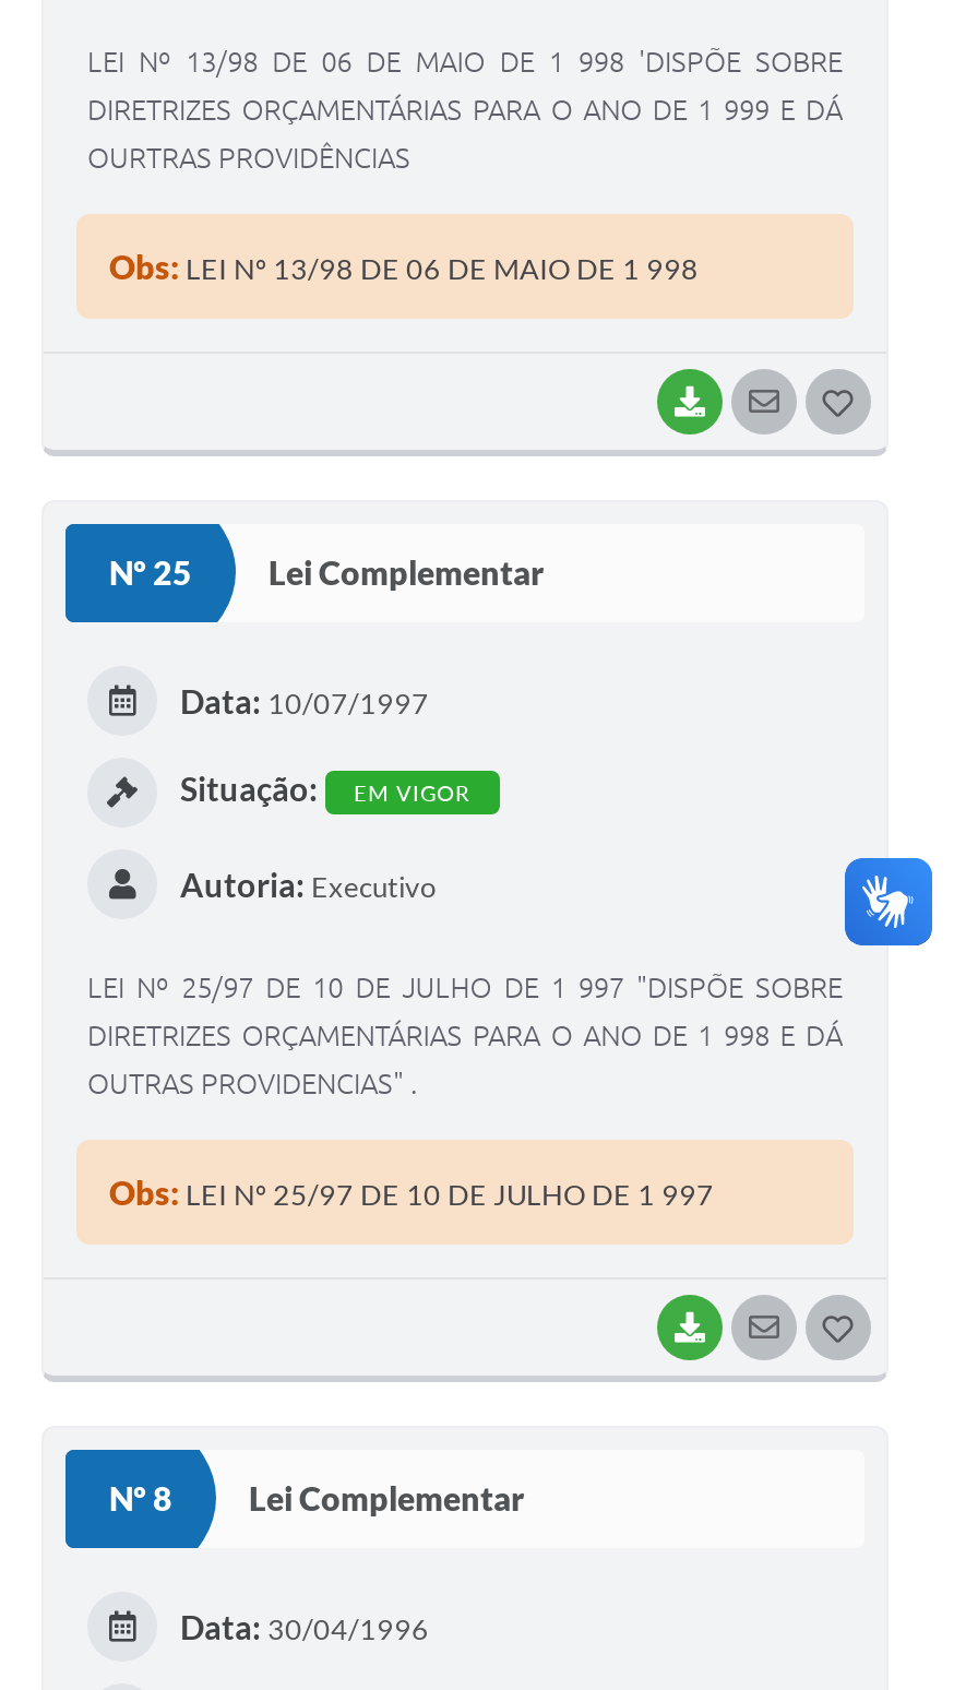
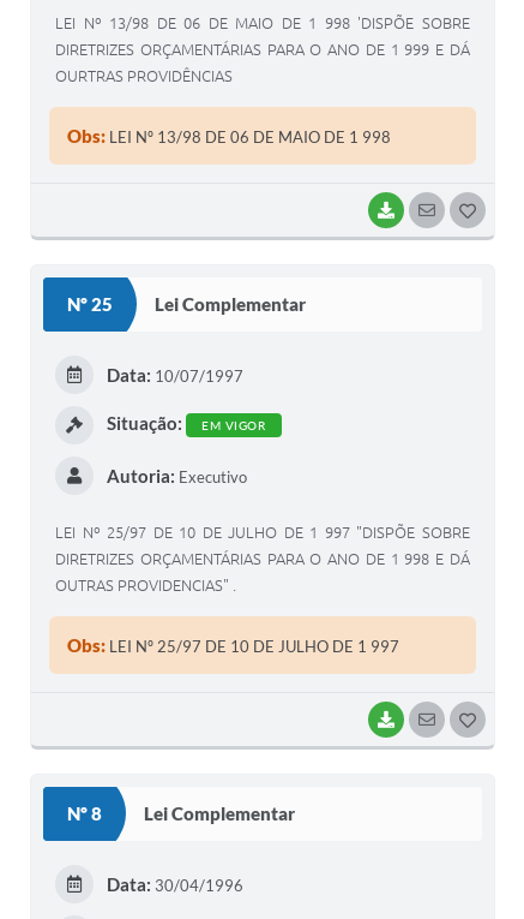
[843,856,934,948] [image] -> none

